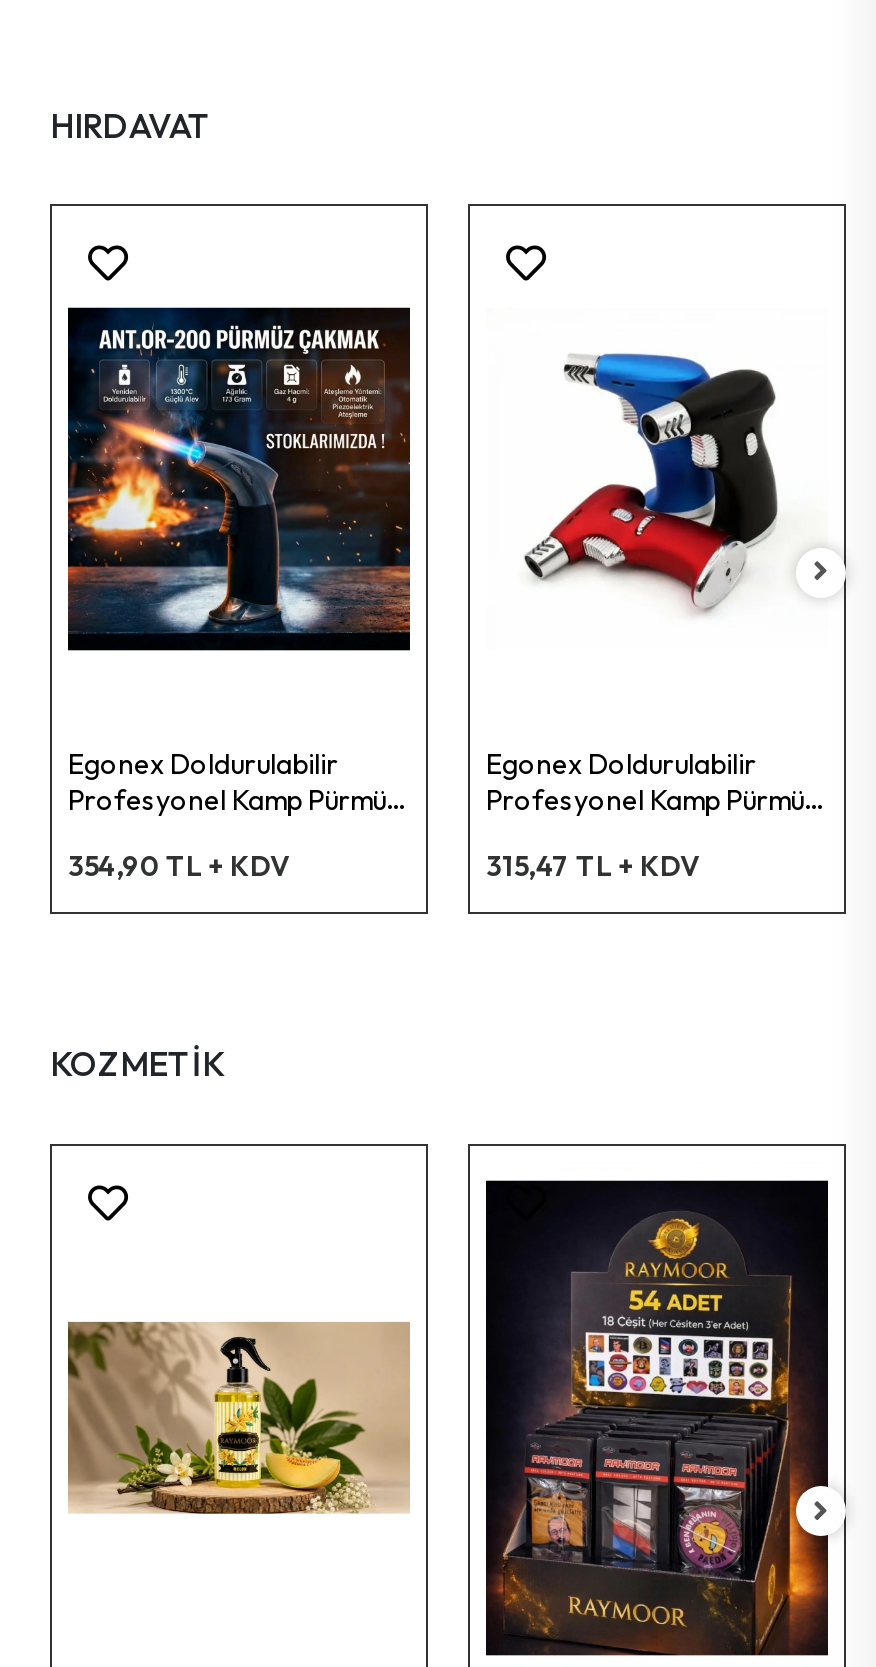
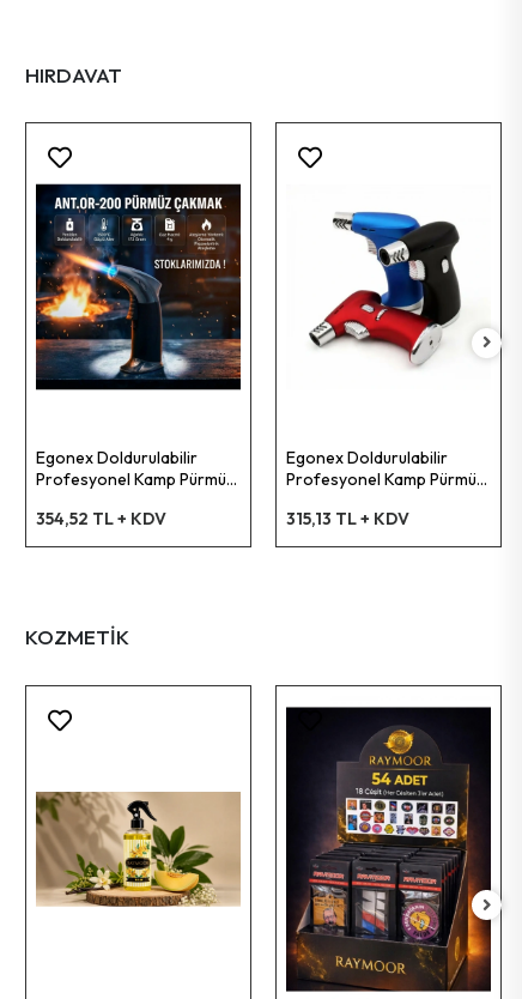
[68,847,290,883] 354,90 TL + KDV -> [36,507,166,529] 354,52 TL + KDV
[486,847,700,883] 315,47 TL + KDV -> [286,507,409,529] 315,13 TL + KDV

